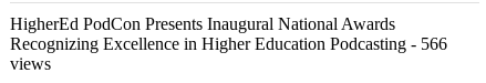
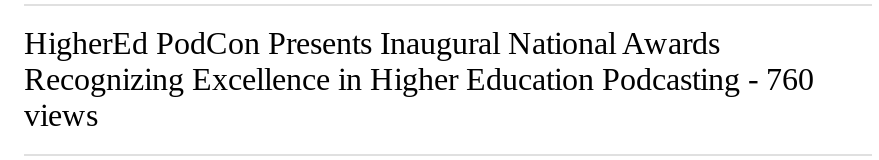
[10,34,447,53] Recognizing Excellence in Higher Education Podcasting - 566 -> [24,62,814,96] Recognizing Excellence in Higher Education Podcasting - 760

